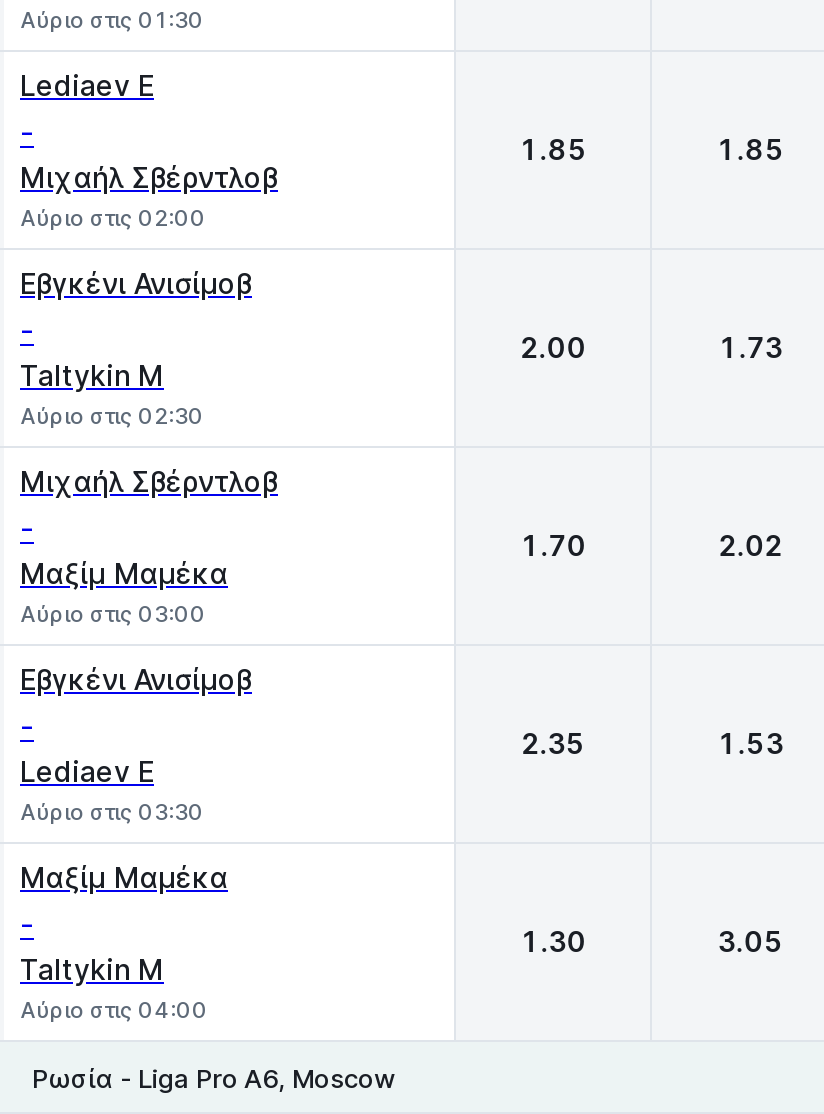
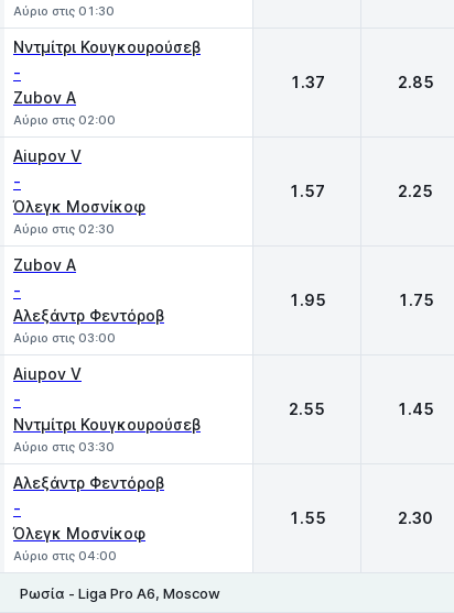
[20,68,154,102] Lediaev E -> [13,37,201,56] Νντμίτρι Κουγκουρούσεβ
[519,132,784,166] 1.85 | 1.85 -> [289,73,434,91] 1.37 | 2.85
[20,160,278,194] Μιχαήλ Σβέρντλοβ -> [13,88,76,107] Zubov A
[20,266,252,300] Eβγκένι Ανισίμοβ -> [13,146,82,165] Aiupov V
[520,330,782,364] 2.00 | 1.73 -> [289,182,433,200] 1.57 | 2.25
[20,358,164,392] Taltykin M -> [13,197,145,216] Όλεγκ Μοσνίκοφ
[20,464,278,498] Μιχαήλ Σβέρντλοβ -> [13,255,76,274] Zubov A
[520,528,782,562] 1.70 | 2.02 -> [288,291,434,309] 1.95 | 1.75
[20,556,228,590] Μαξίμ Μαμέκα -> [13,306,164,325] Αλεξάντρ Φεντόροβ
[20,662,252,696] Eβγκένι Ανισίμοβ -> [13,364,82,383] Aiupov V
[521,726,783,760] 2.35 | 1.53 -> [289,399,434,418] 2.55 | 1.45
[20,754,154,788] Lediaev E -> [13,415,201,434] Νντμίτρι Κουγκουρούσεβ
[20,860,228,894] Μαξίμ Μαμέκα -> [13,473,164,492] Αλεξάντρ Φεντόροβ
[520,924,586,958] 1.30 -> [288,508,326,527] 1.55
[717,924,783,958] 3.05 -> [398,508,433,527] 2.30
[20,952,164,986] Taltykin M -> [13,524,145,543] Όλεγκ Μοσνίκοφ

